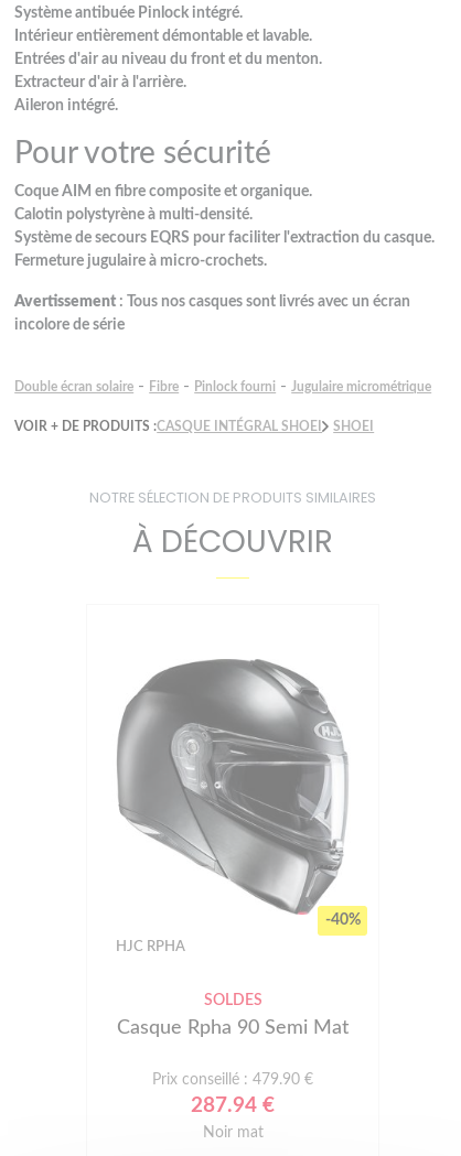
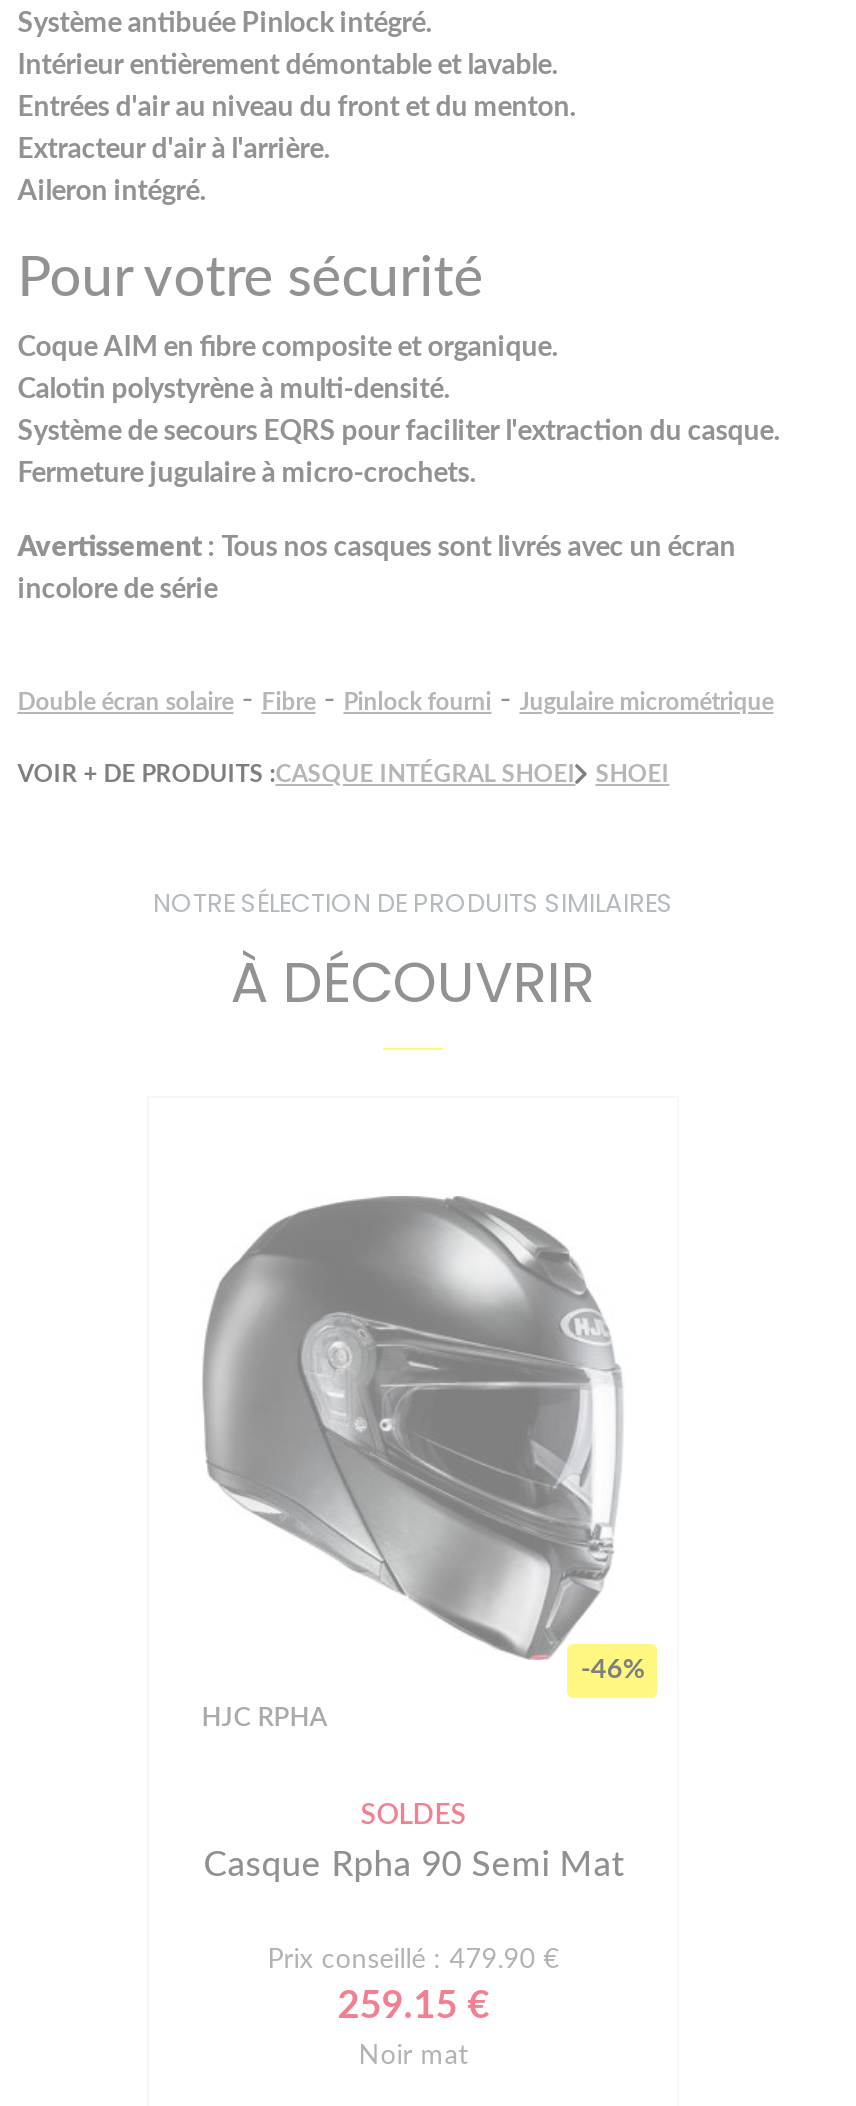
[325,913,360,928] -40% -> [581,1657,645,1685] -46%
[191,1095,275,1116] 287.94 € -> [337,1987,489,2025] 259.15 €

